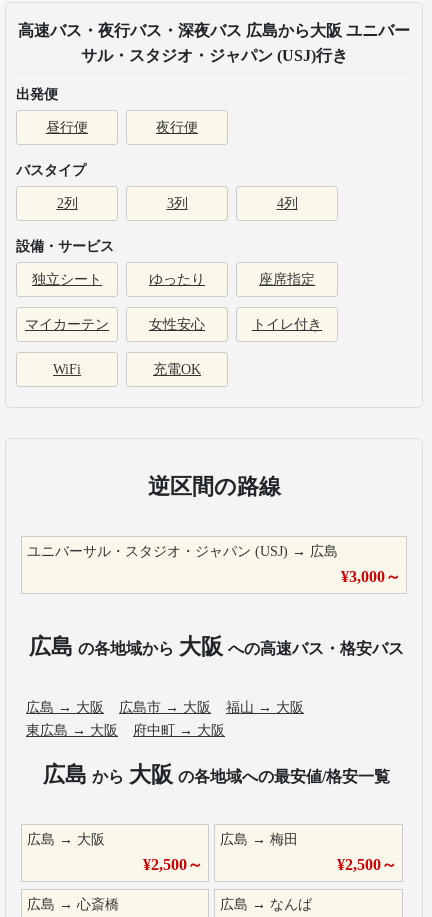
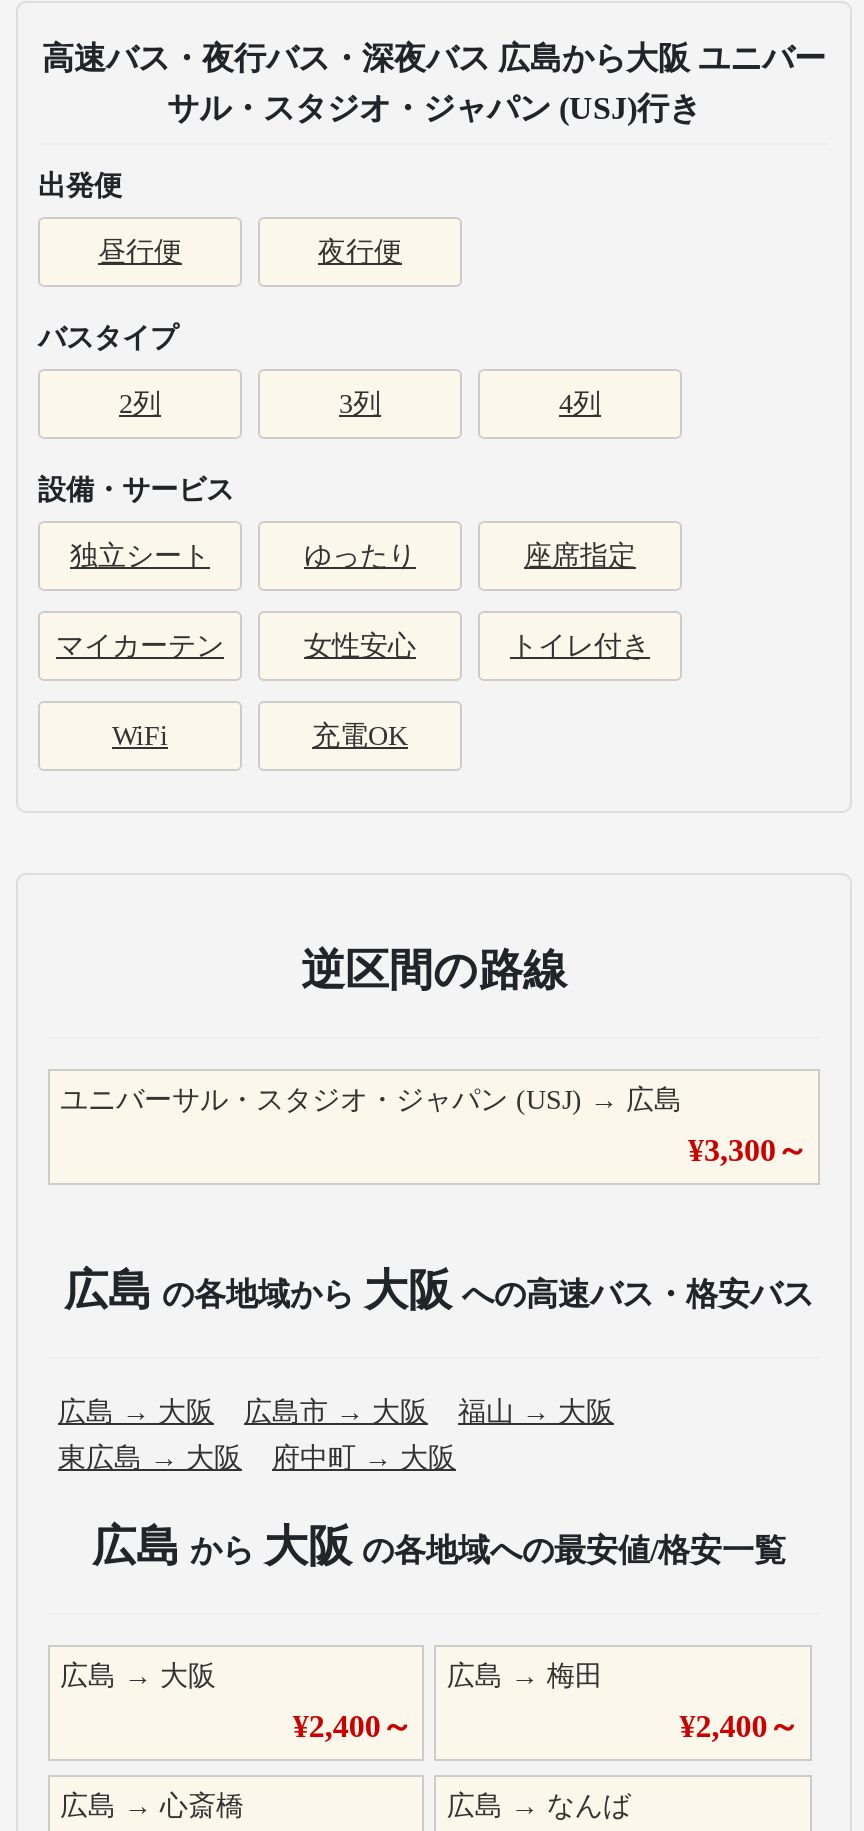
[341,568,401,585] ¥3,000～ -> [688,1133,808,1167] ¥3,300～
[143,856,203,873] ¥2,500～ -> [293,1709,413,1743] ¥2,400～
[337,856,397,873] ¥2,500～ -> [679,1709,799,1743] ¥2,400～

